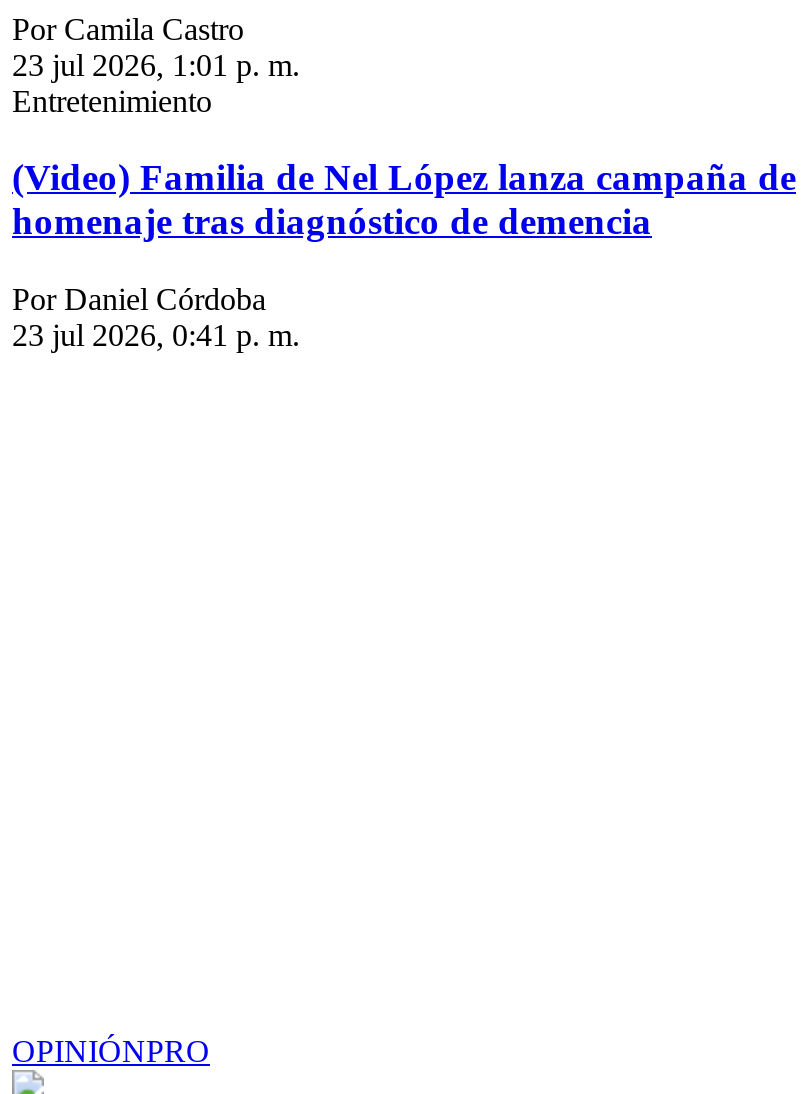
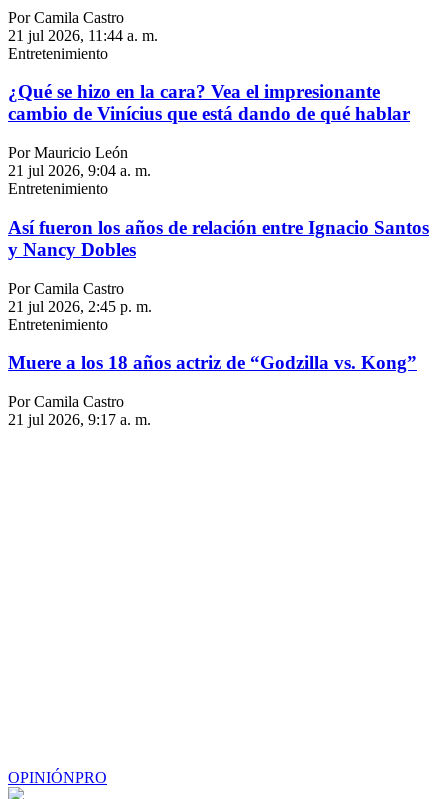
[12,47,300,81] 23 jul 2026, 1:01 p. m. -> [8,27,158,44] 21 jul 2026, 11:44 a. m.
[12,157,796,352] (Video) Familia de Nel López lanza campaña de | homenaje tras diagnóstico de demencia | Por Daniel Córdoba | 23 jul 2026, 0:41 p. m. -> [8,81,429,428] ¿Qué se hizo en la cara? Vea el impresionante | cambio de Vinícius que está dando de qué hablar | Por Mauricio León | 21 jul 2026, 9:04 a. m. | Entretenimiento | Así fueron los años de relación entre Ignacio Santos | y Nancy Dobles | Por Camila Castro | 21 jul 2026, 2:45 p. m. | Entretenimiento | Muere a los 18 años actriz de “Godzilla vs. Kong” | Por Camila Castro | 21 jul 2026, 9:17 a. m.

